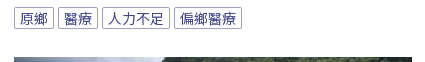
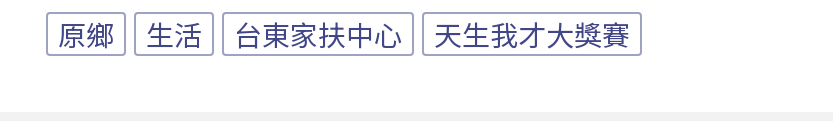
[64,8,236,28] 醫療 | 人力不足 | 偏鄉醫療 -> [146,14,630,54] 生活 | 台東家扶中心 | 天生我才大獎賽

